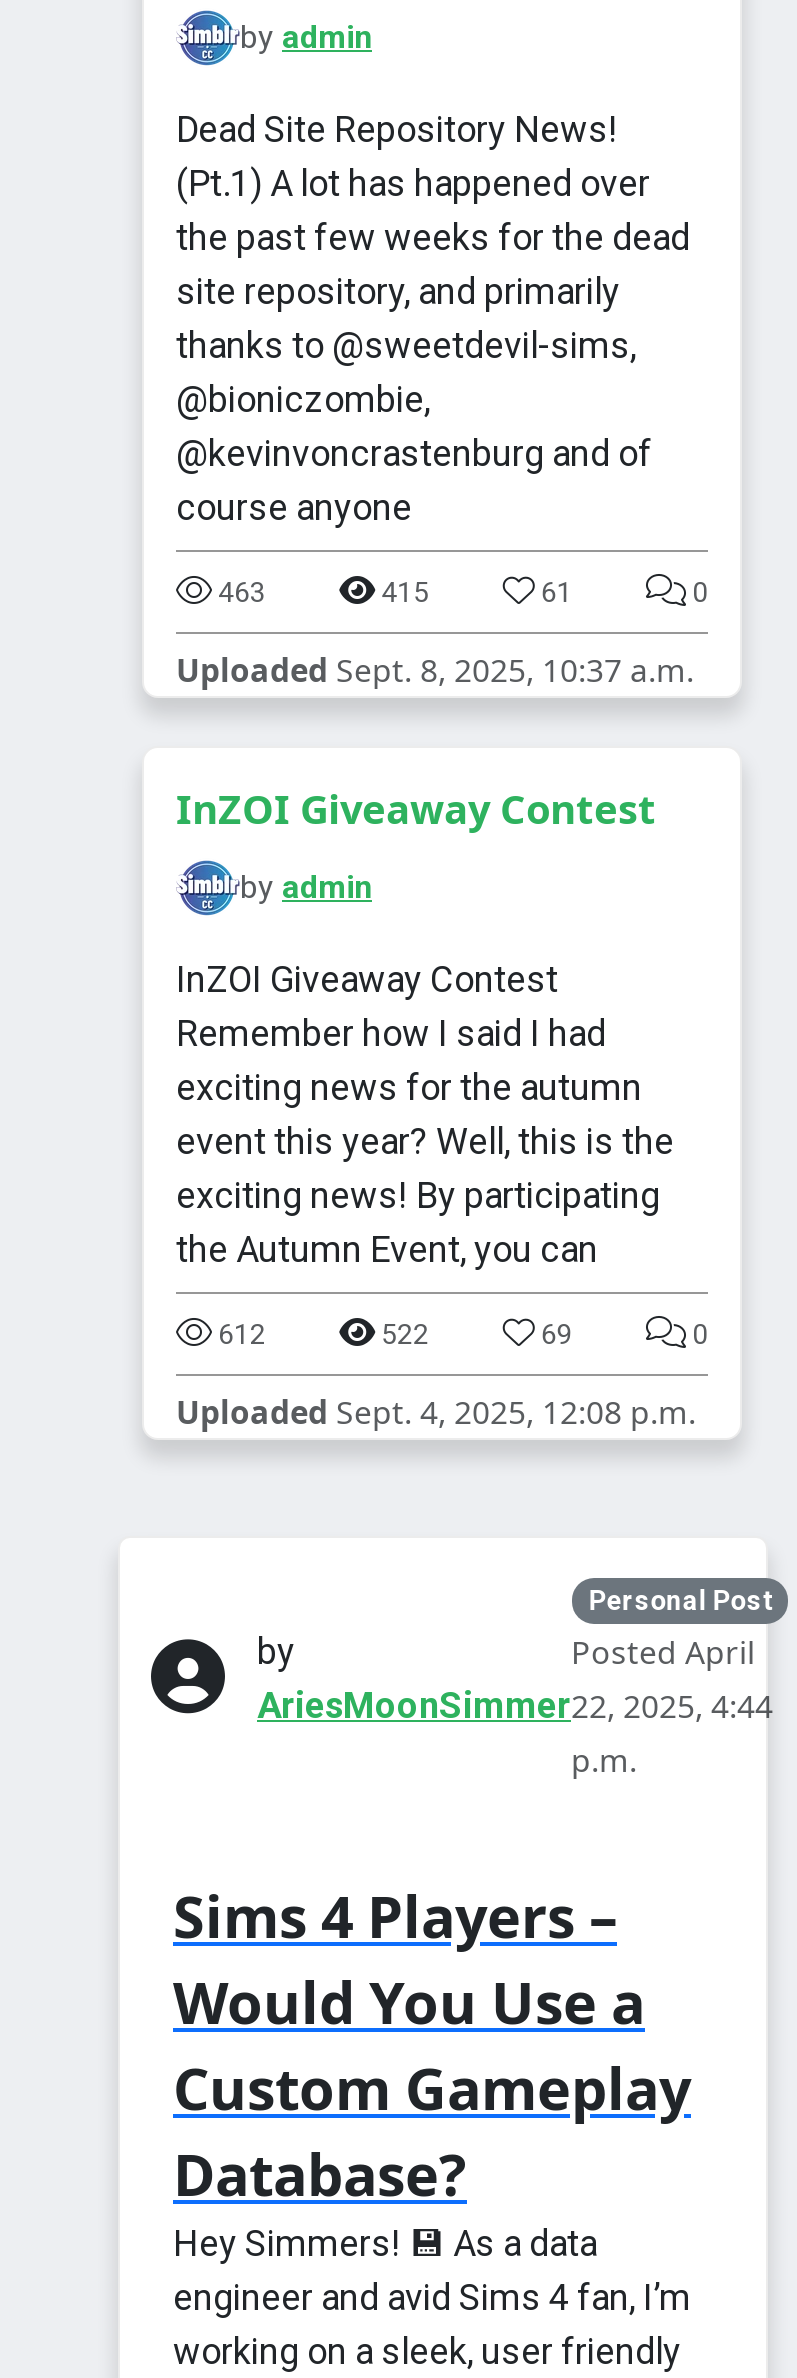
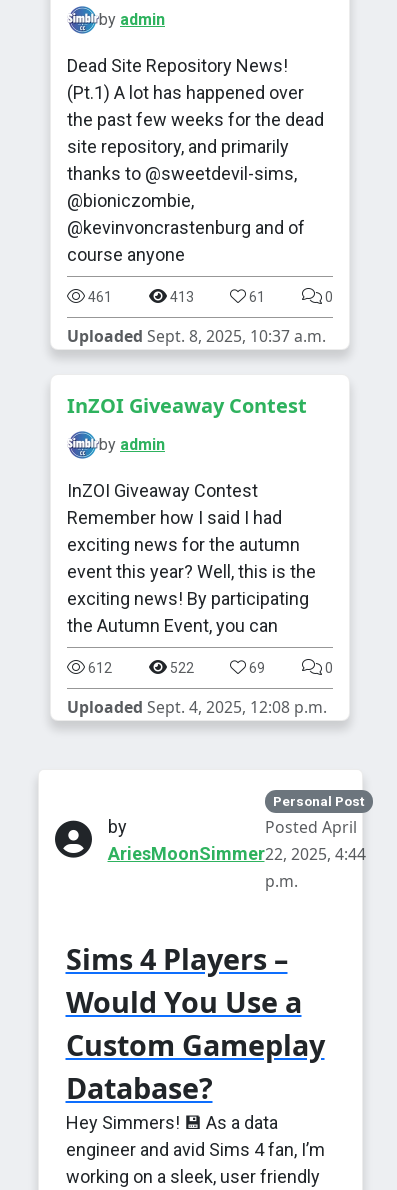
[212,576,266,608] 463 -> [85,289,112,305] 461
[375,576,429,608] 415 -> [167,289,194,305] 413

